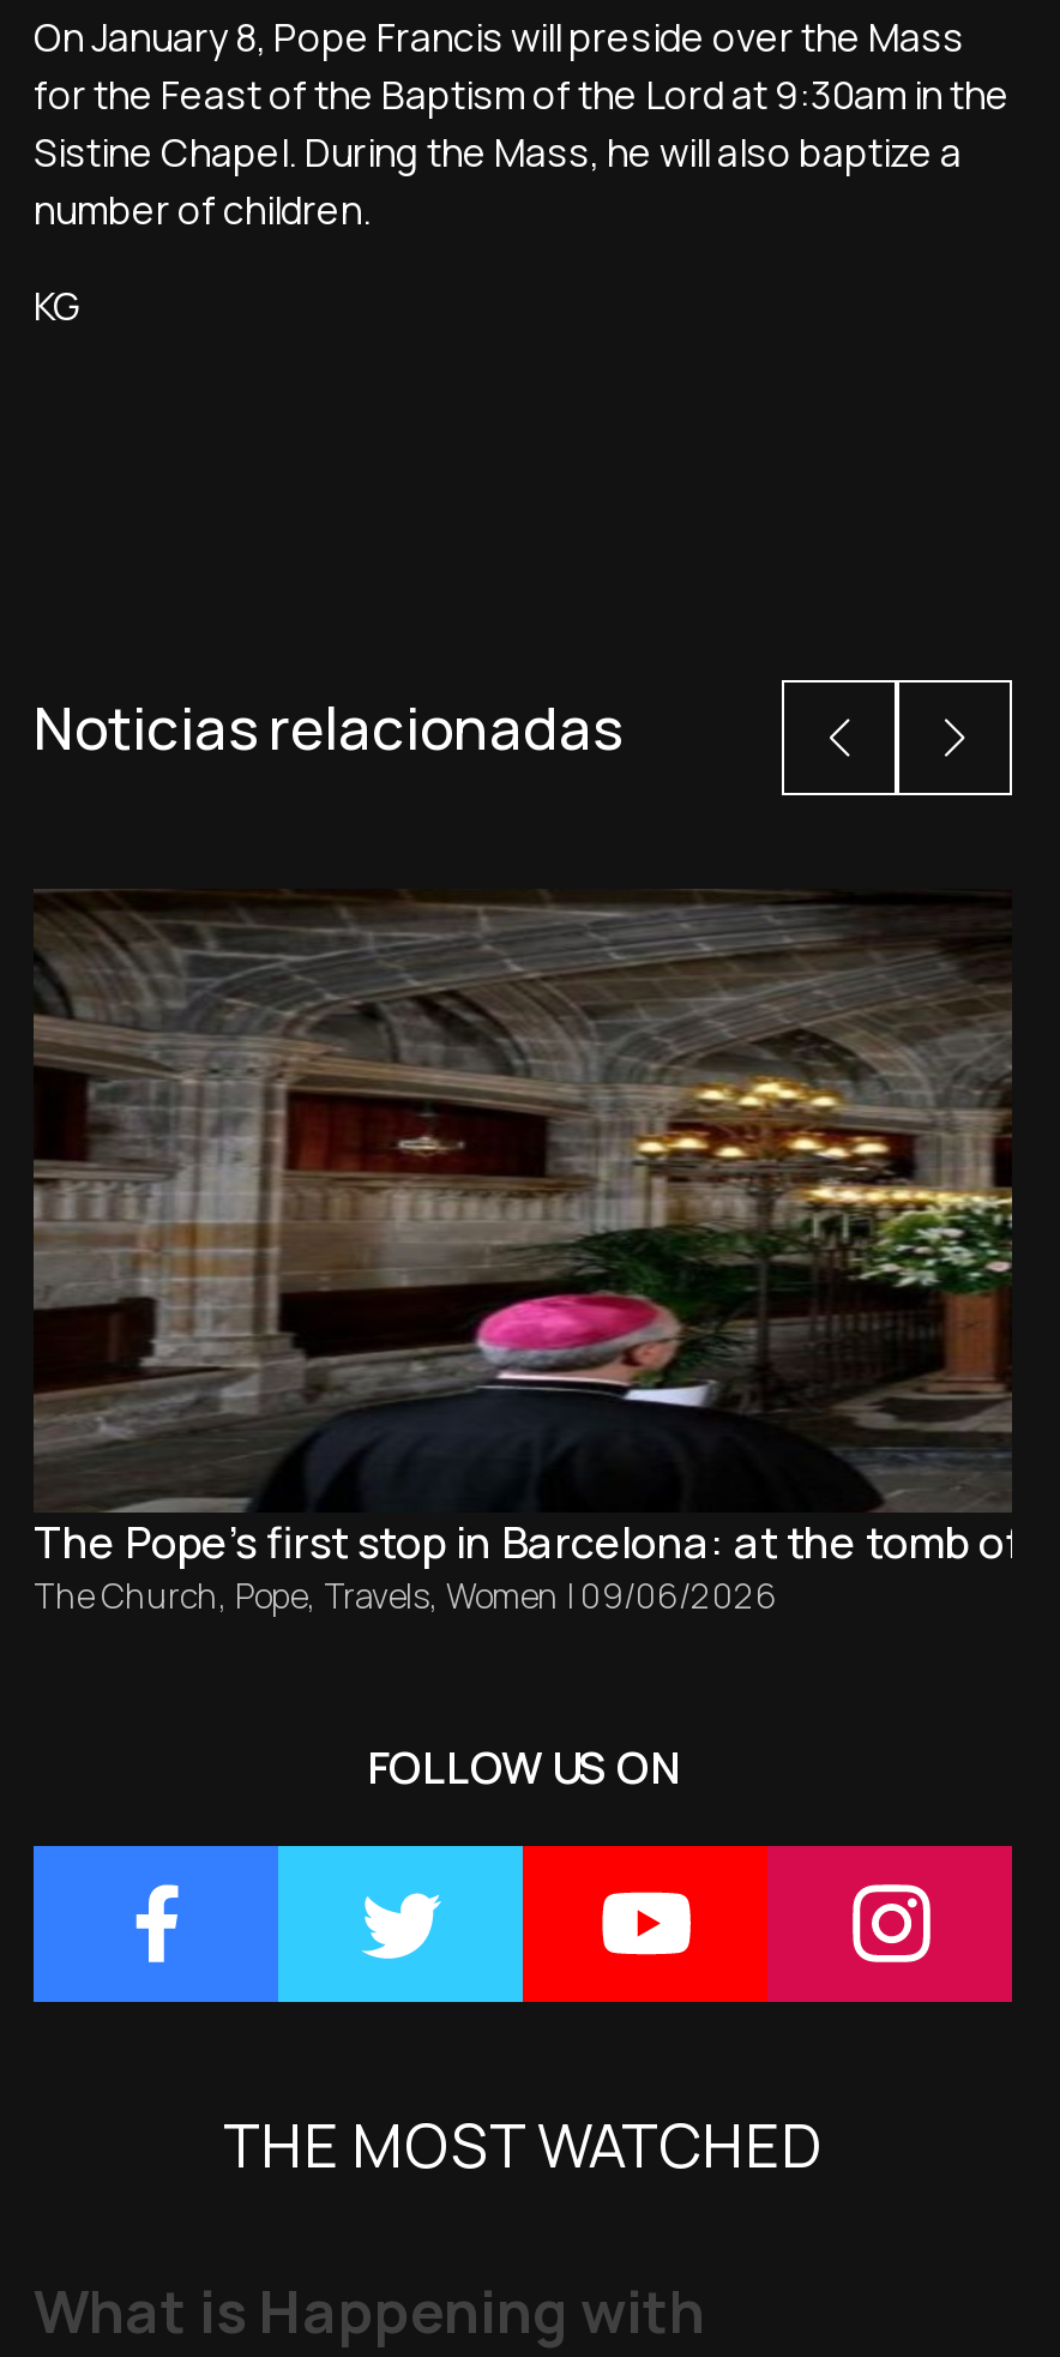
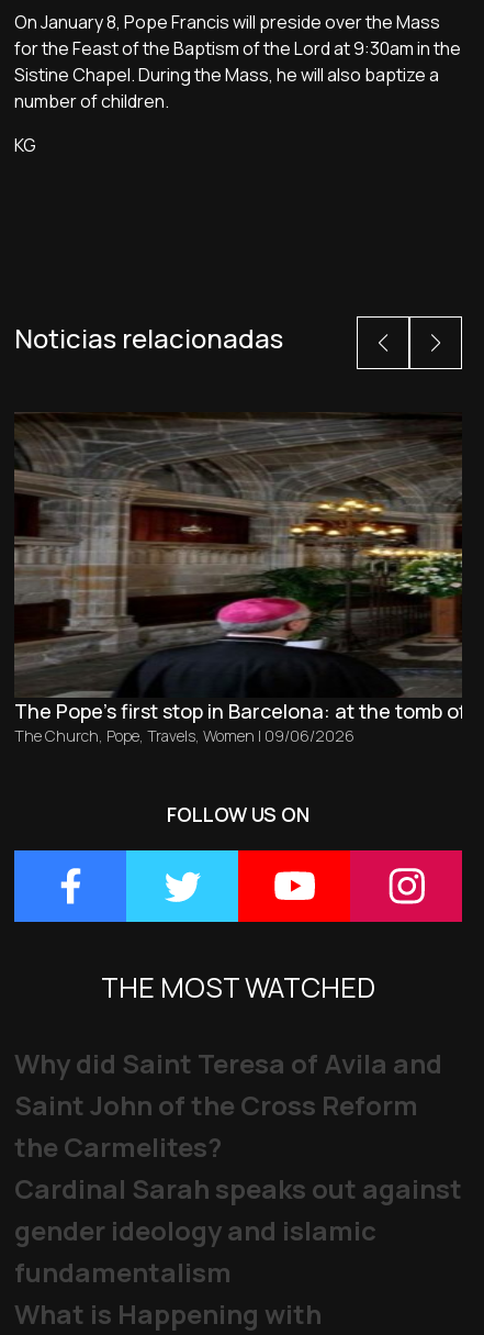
none -> [14,1045,462,1290] Why did Saint Teresa of Avila and | Saint John of the Cross Reform | the Carmelites? | Cardinal Sarah speaks out against | gender ideology and islamic | fundamentalism

